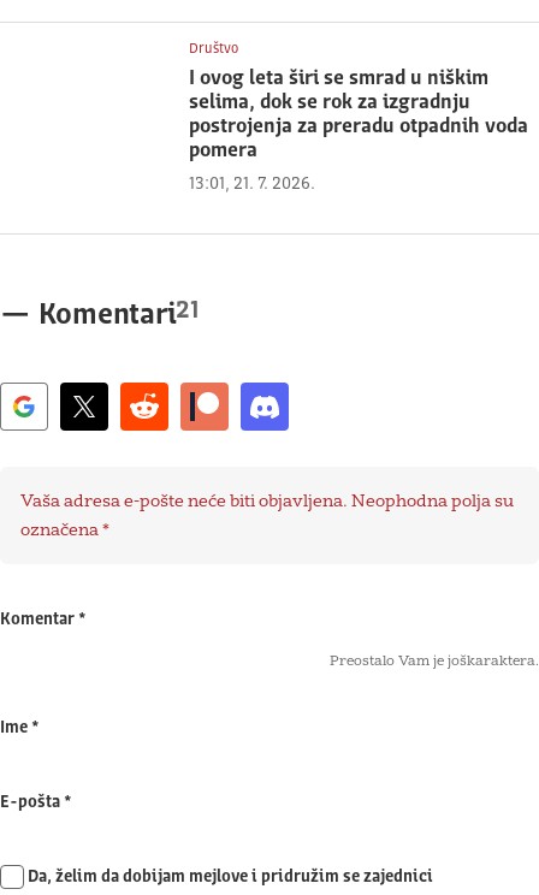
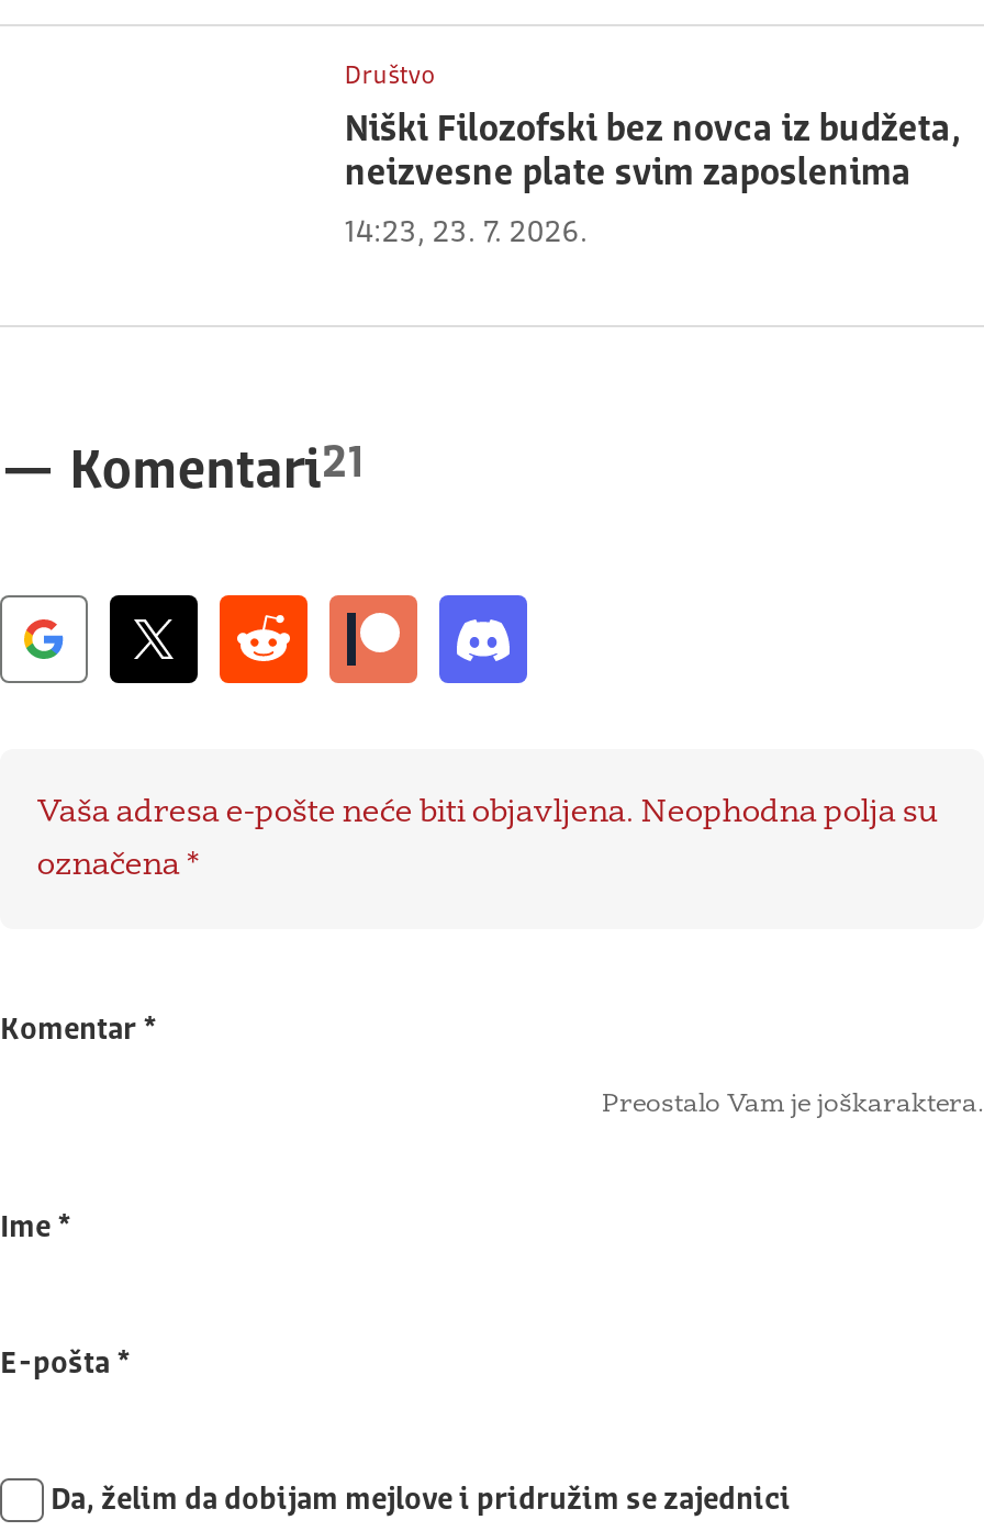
[189,69,528,162] I ovog leta širi se smrad u niškim | selima, dok se rok za izgradnju | postrojenja za preradu otpadnih voda | pomera -> [344,112,962,193] Niški Filozofski bez novca iz budžeta, | neizvesne plate svim zaposlenima
[189,175,315,192] 13:01, 21. 7. 2026. -> [344,218,588,249] 14:23, 23. 7. 2026.

